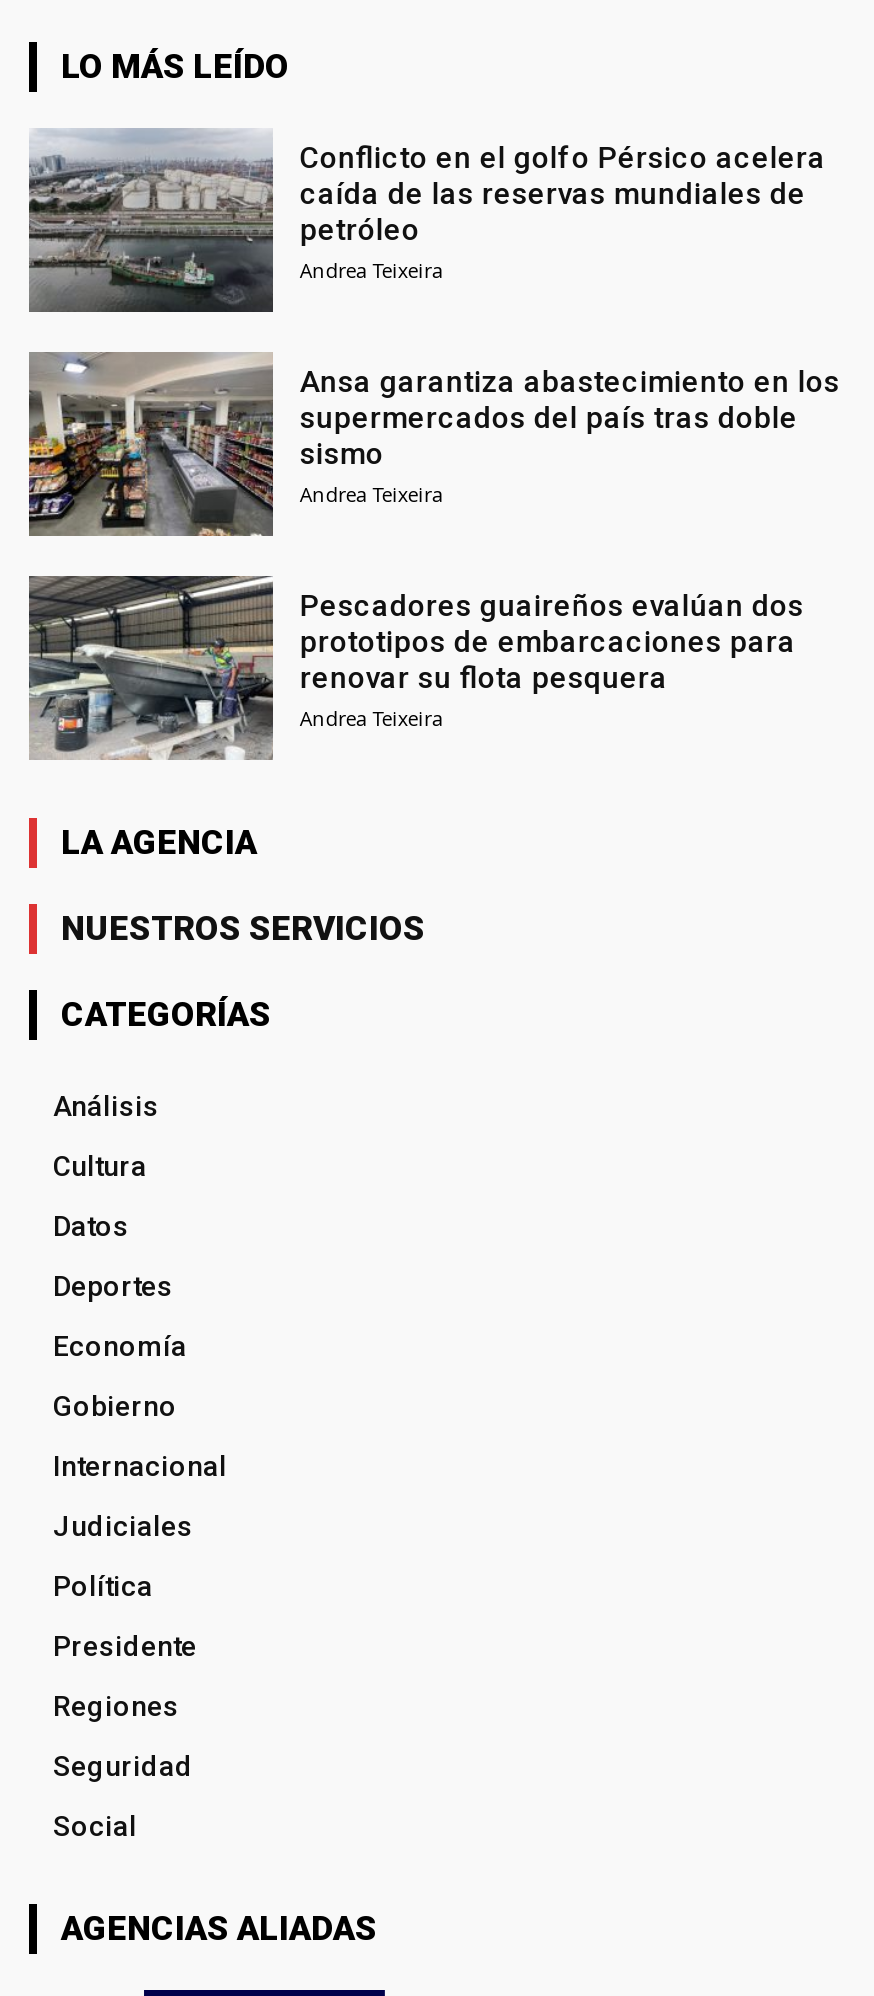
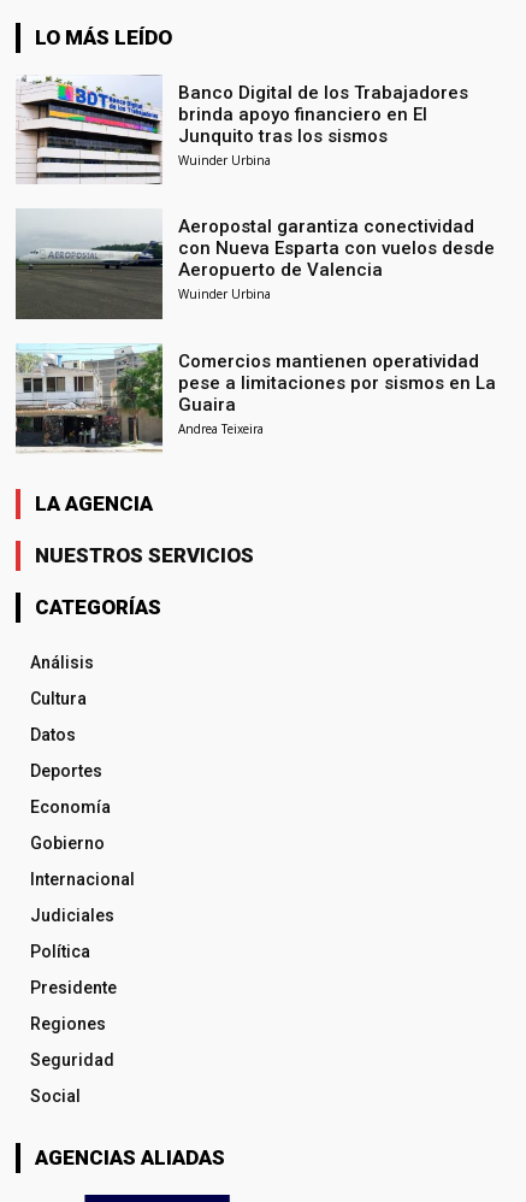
[27,128,826,314] [image] | Conflicto en el golfo Pérsico acelera | caída de las reservas mundiales de | petróleo | Andrea Teixeira -> [16,75,469,184] [image] | Banco Digital de los Trabajadores | brinda apoyo financiero en El | Junquito tras los sismos | Wuinder Urbina
[27,352,840,538] [image] | Ansa garantiza abastecimiento en los | supermercados del país tras doble | sismo | Andrea Teixeira -> [14,210,495,320] [image] | Aeropostal garantiza conectividad | con Nueva Esparta con vuelos desde | Aeropuerto de Valencia | Wuinder Urbina
[27,574,804,760] [image] | Pescadores guaireños evalúan dos | prototipos de embarcaciones para | renovar su flota pesquera -> [16,343,496,453] [image] | Comercios mantienen operatividad | pese a limitaciones por sismos en La | Guaira

